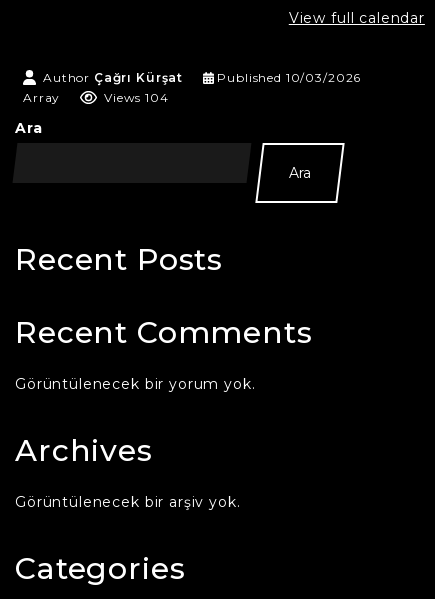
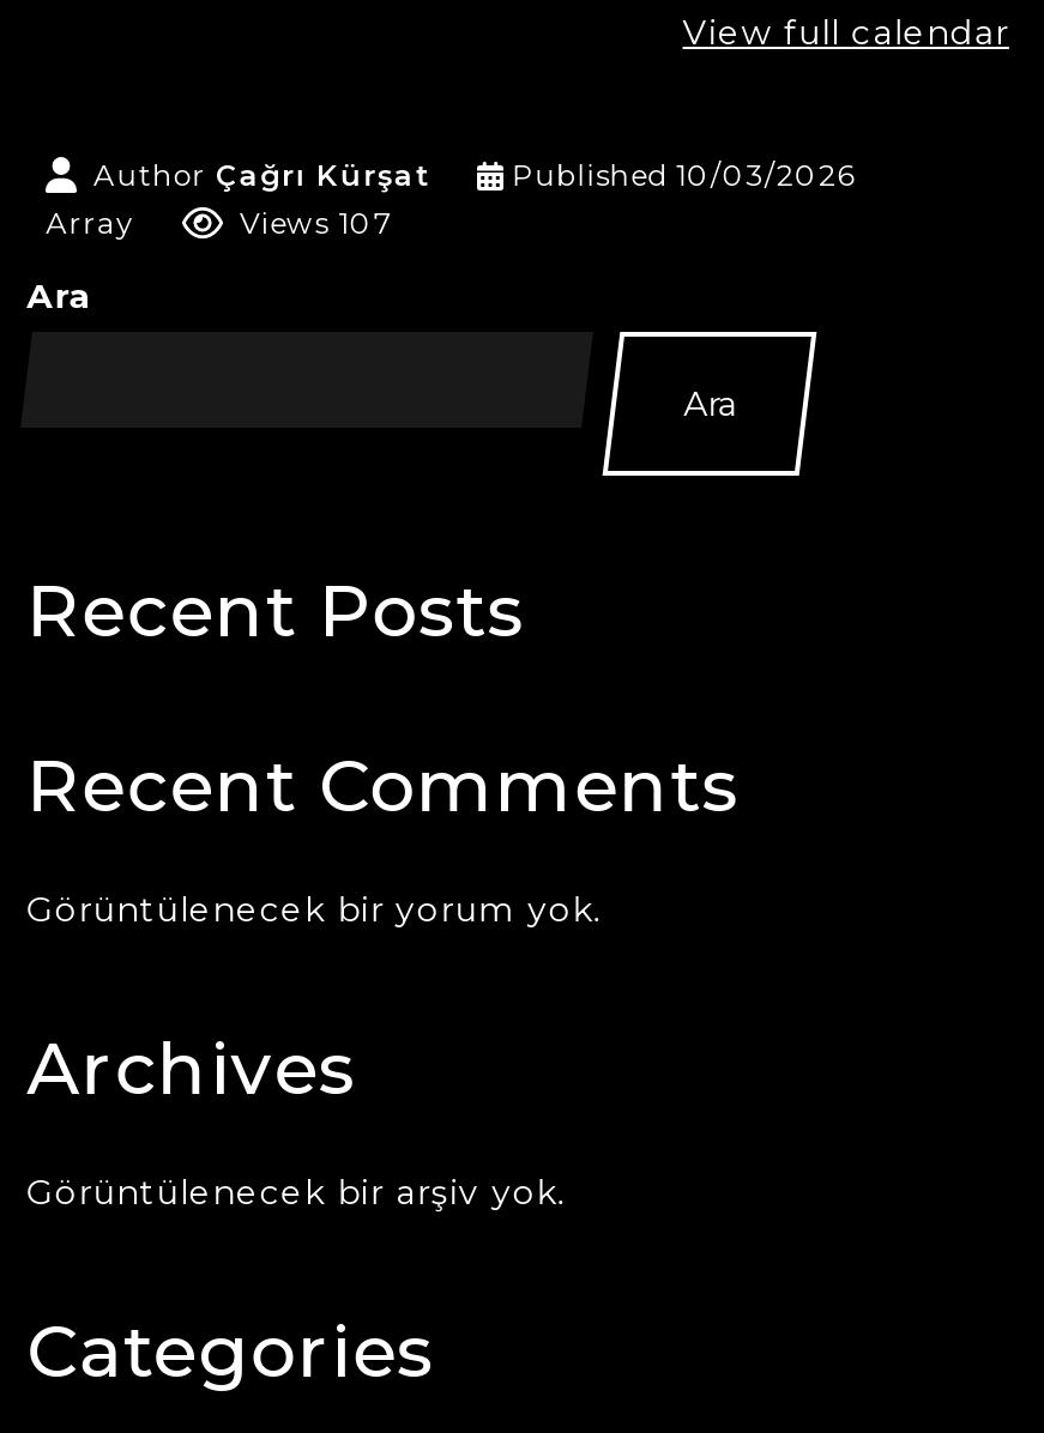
[100,90,169,105] Views 104 -> [231,205,392,241] Views 107

